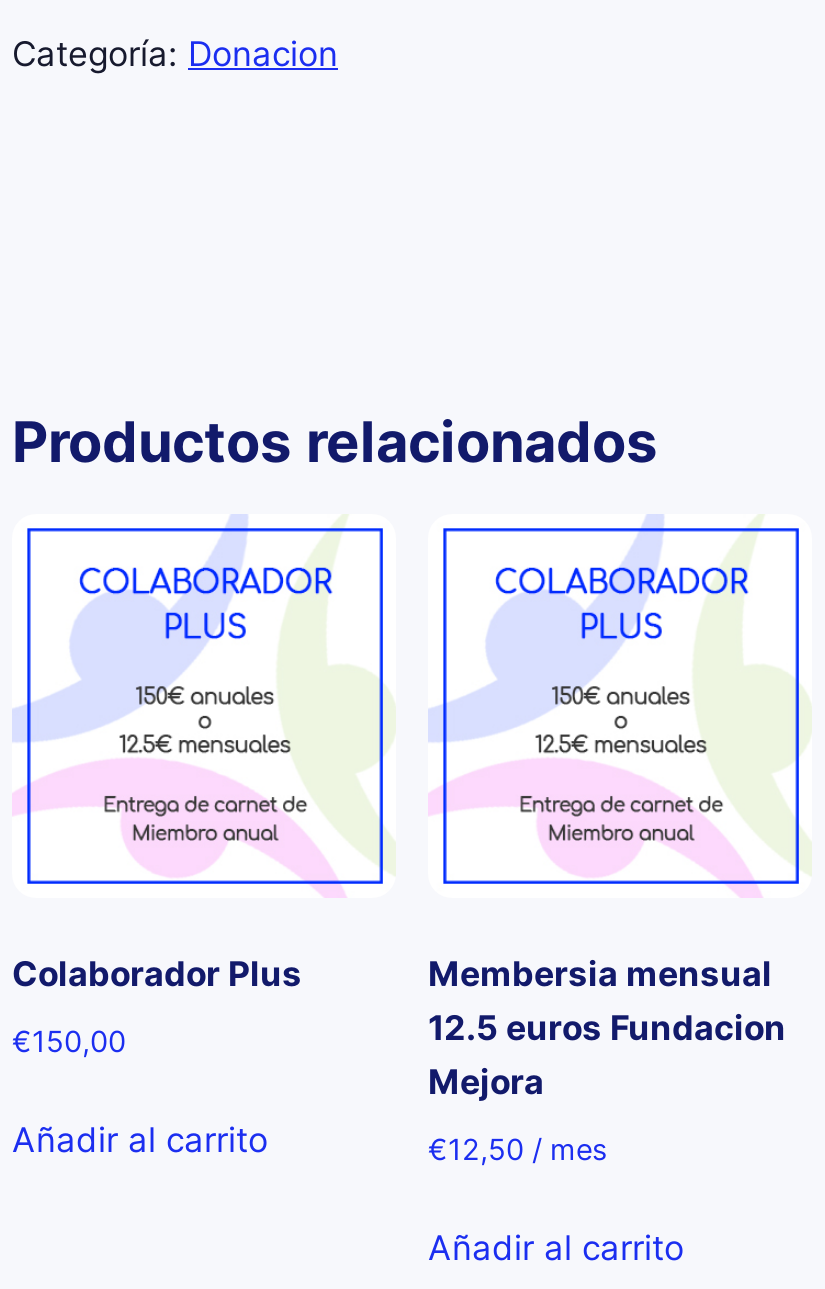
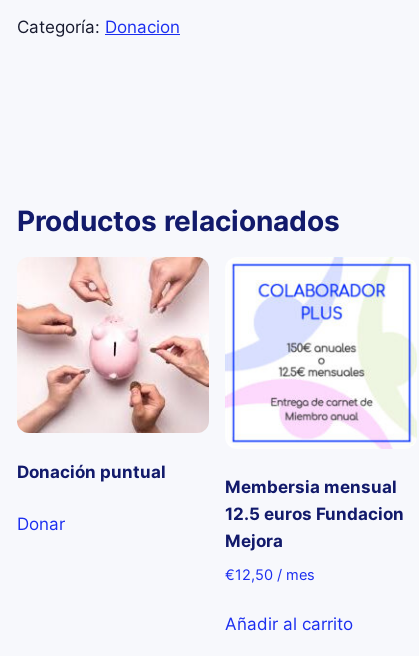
[12,514,396,1160] [image] | Colaborador Plus | €150,00 | Añadir al carrito -> [16,256,210,534] [image] | Donación puntual | Donar

